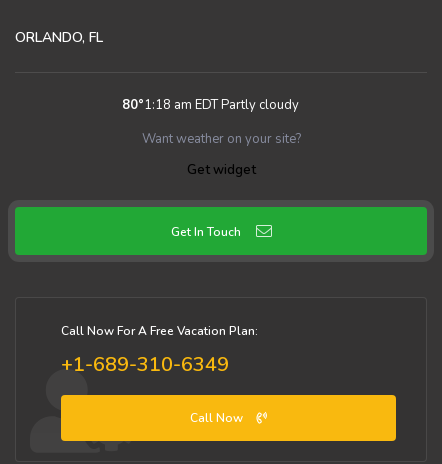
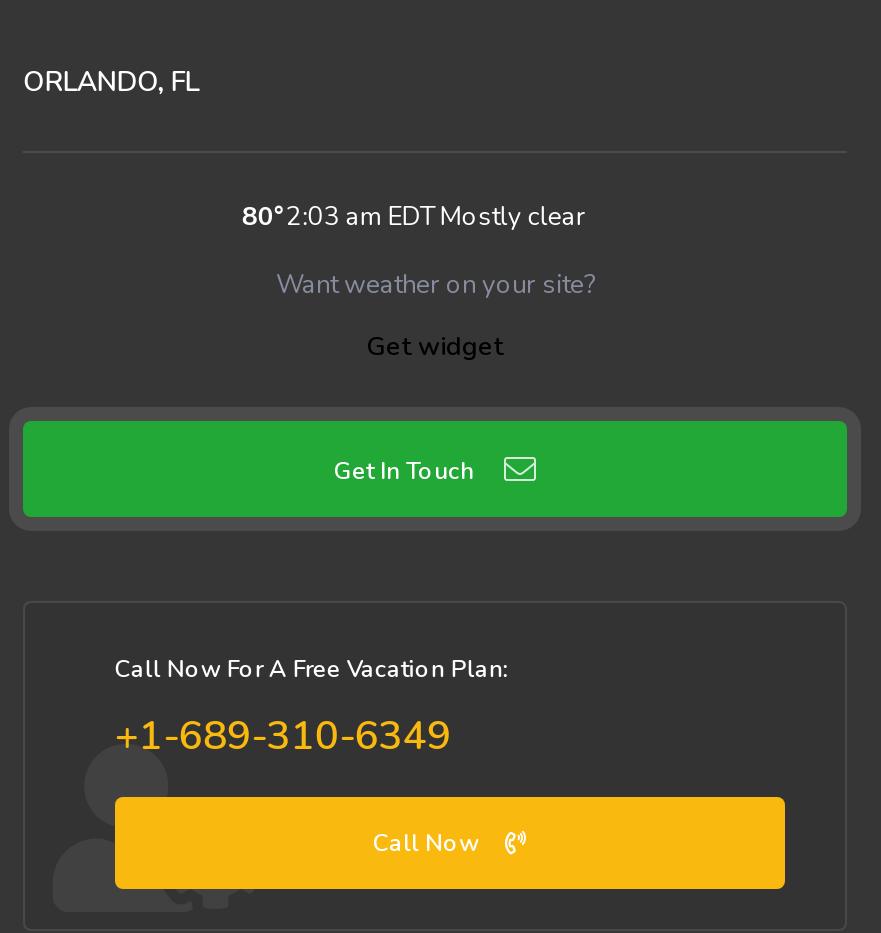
[122,96,299,114] 80°1:18 am EDT Partly cloudy -> [242,200,586,236] 80°2:03 am EDT Mostly clear

